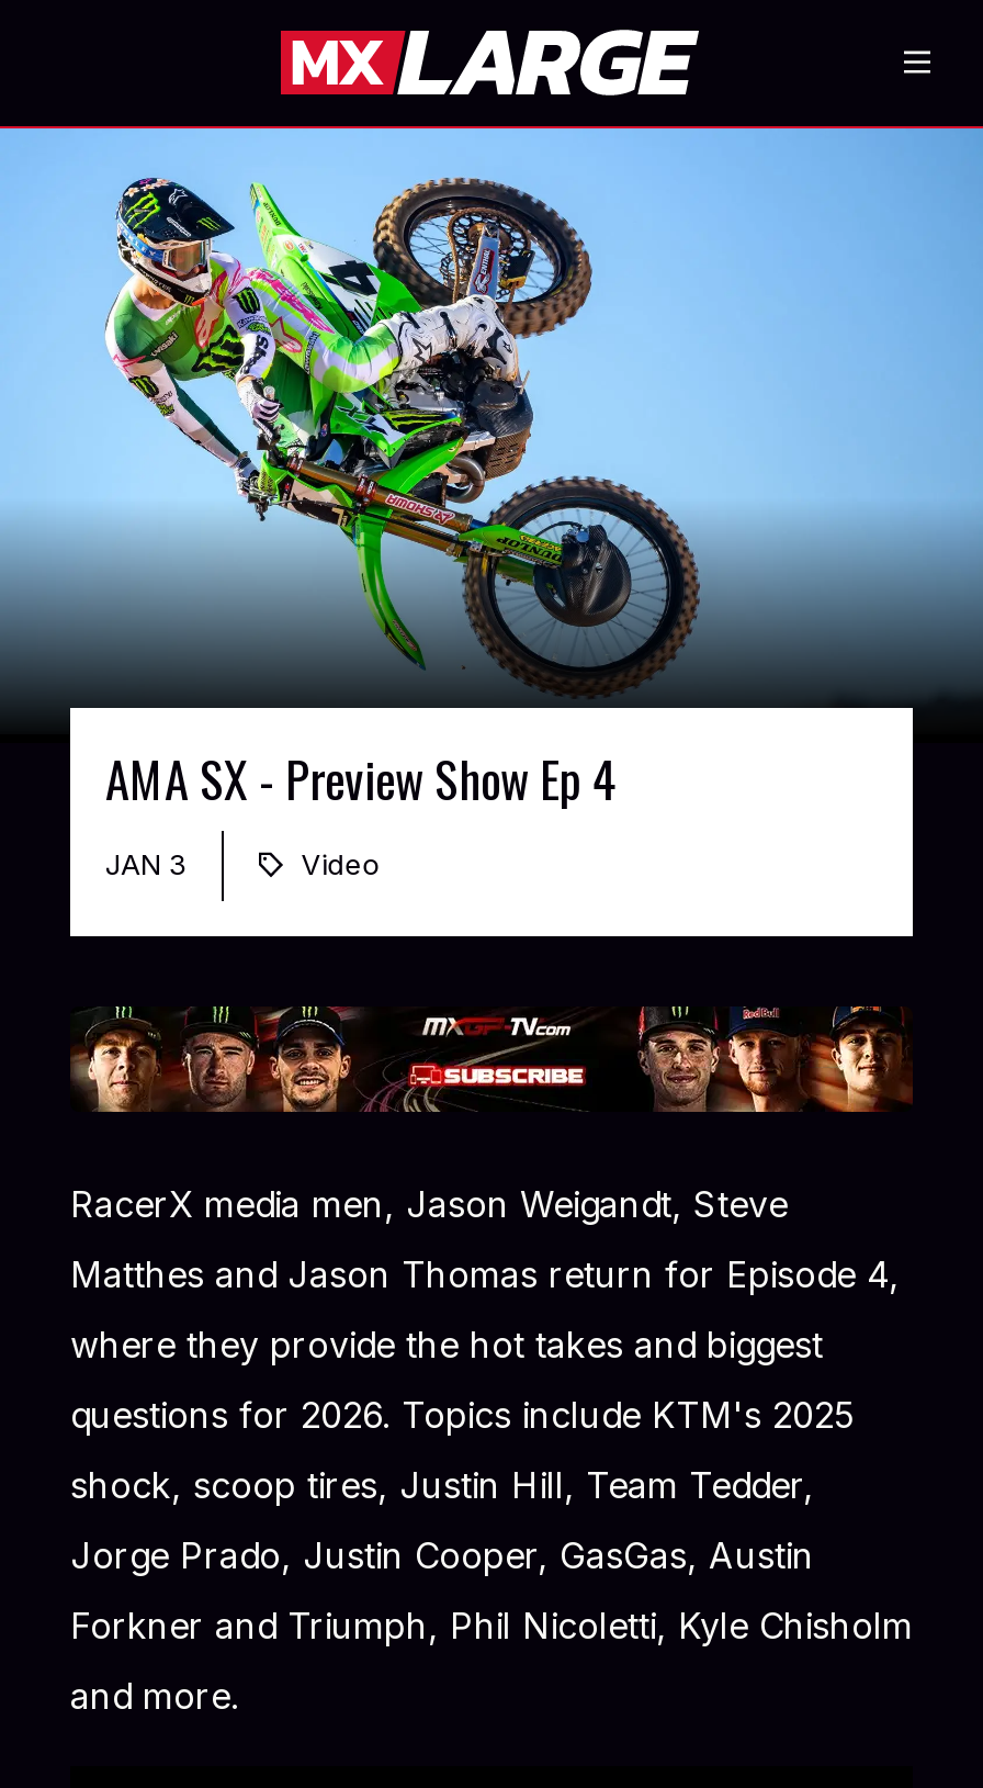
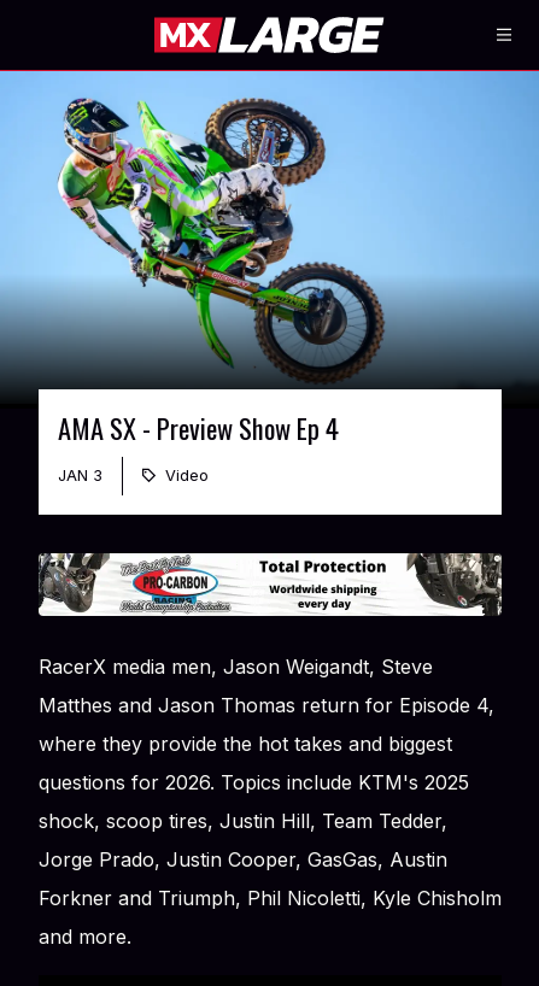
[72,1007,913,1114] [image] -> [37,552,503,617] [image]

